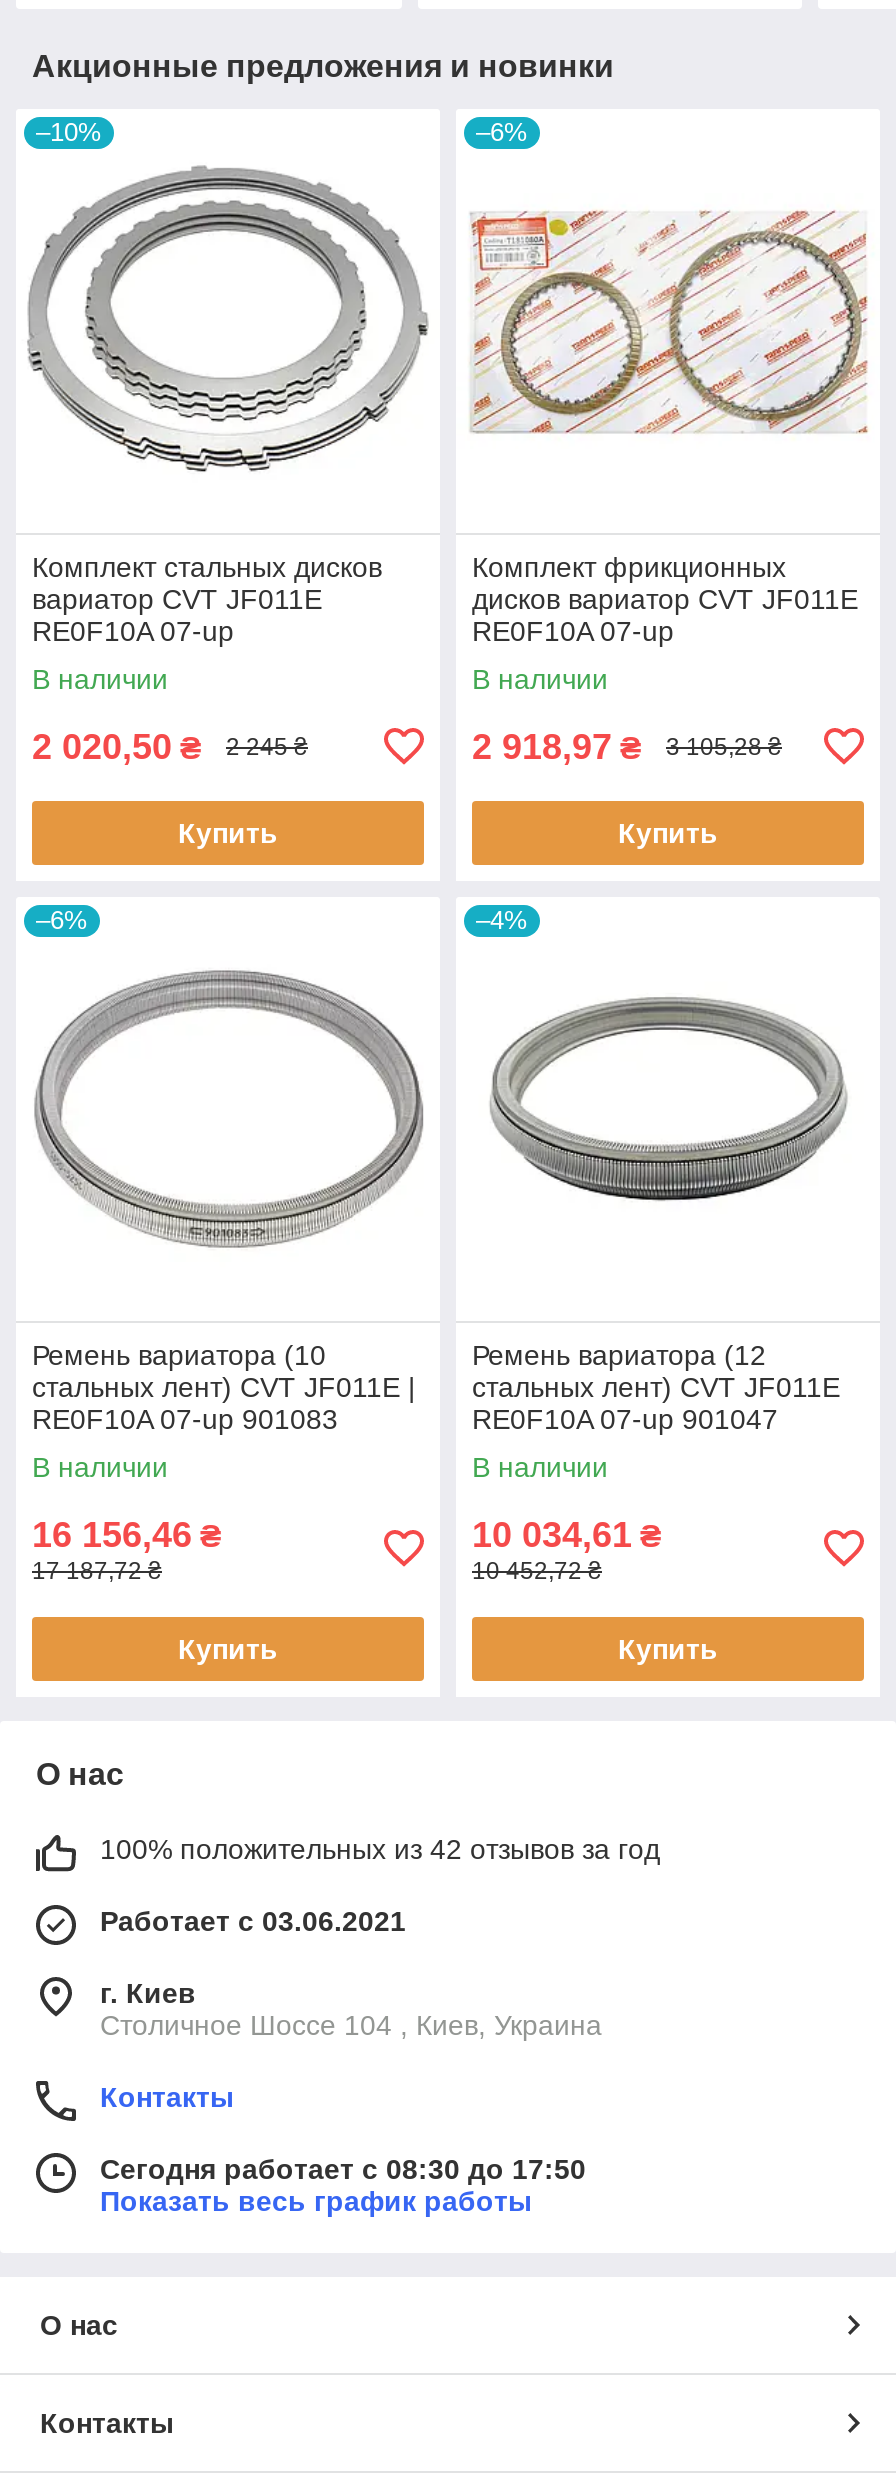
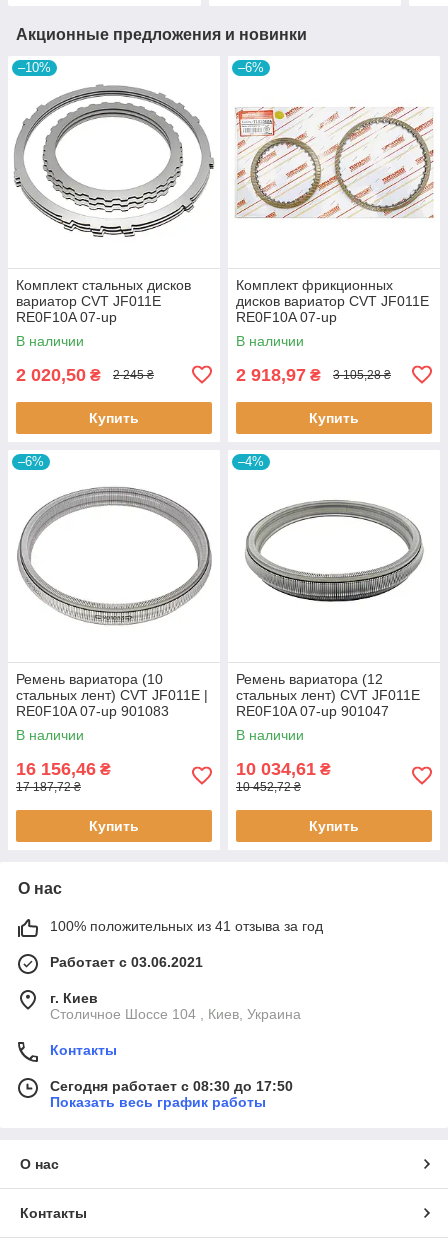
[100,1833,660,1865] 100% положительных из 42 отзывов за год -> [50,918,323,934] 100% положительных из 41 отзыва за год

